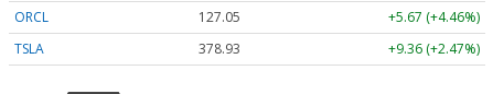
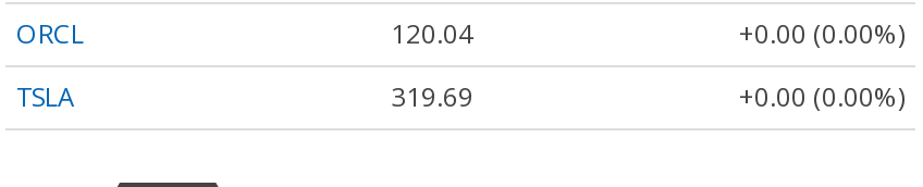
[199,8,240,27] 127.05 -> [391,16,473,53] 120.04
[388,8,480,27] +5.67 (+4.46%) -> [739,16,904,53] +0.00 (0.00%)
[199,40,480,58] 378.93 | +9.36 (+2.47%) -> [391,79,904,116] 319.69 | +0.00 (0.00%)

